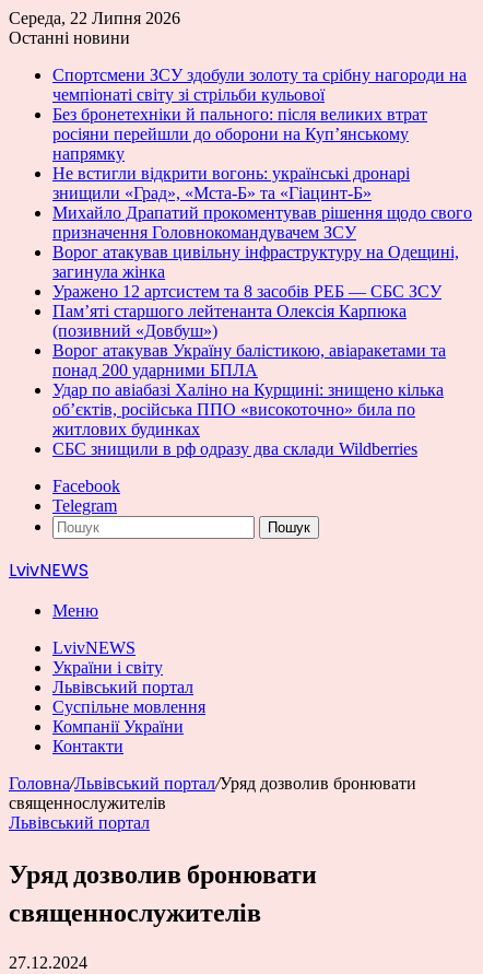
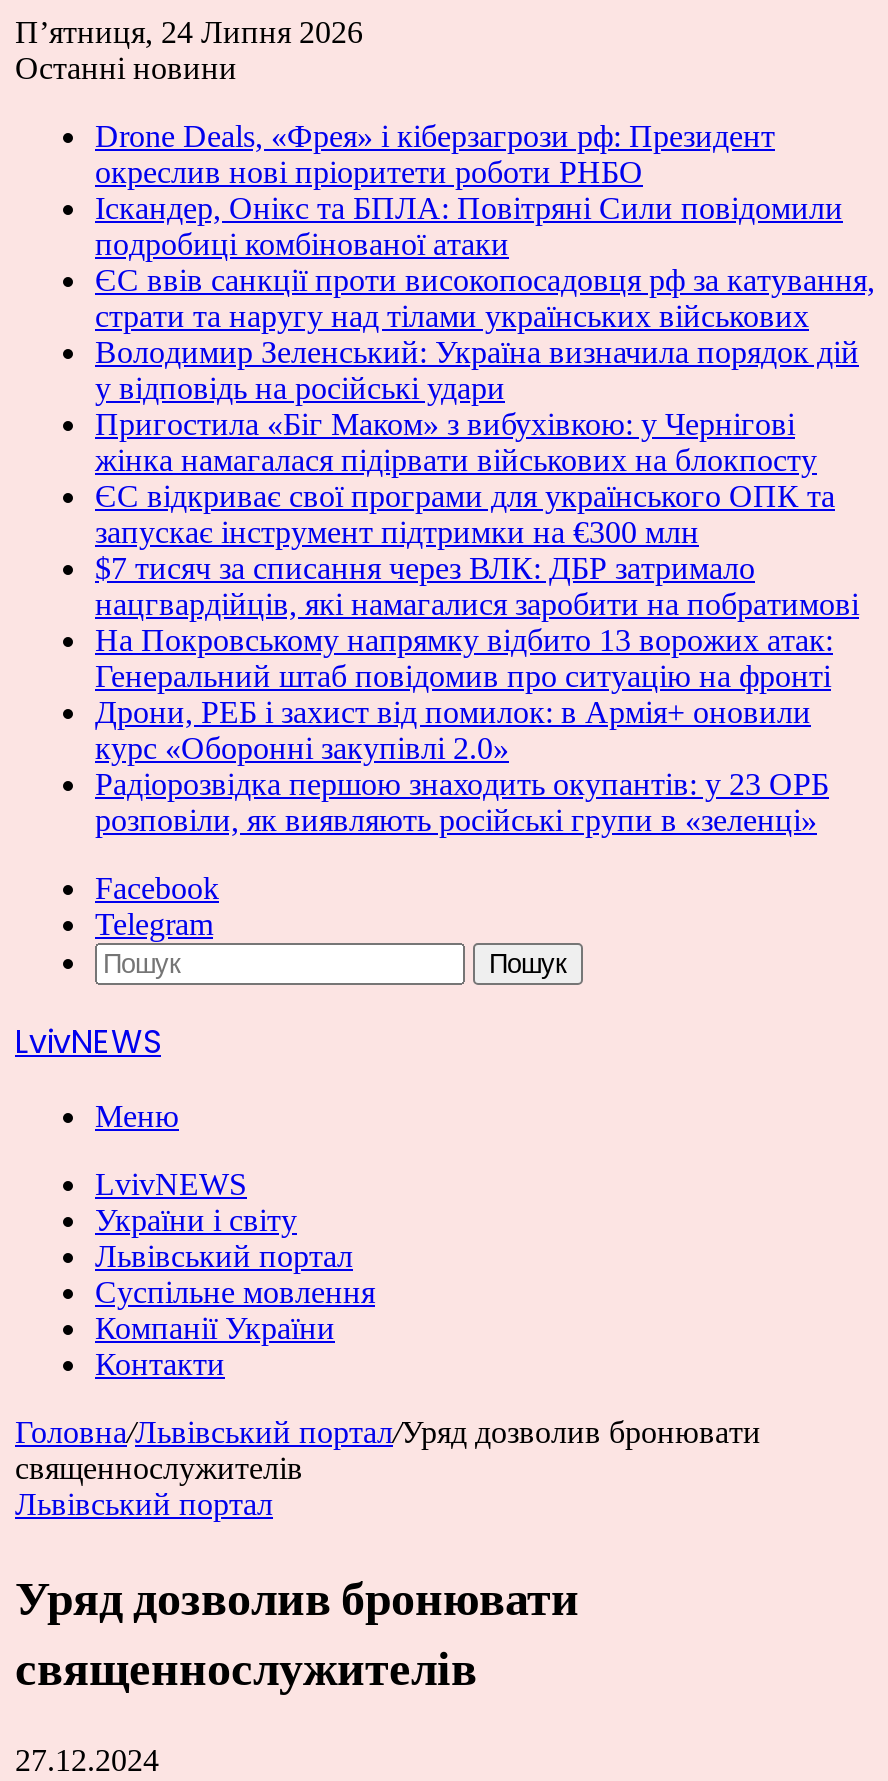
[9,9,180,27] Середа, 22 Липня 2026 -> [15,15,363,49] П’ятниця, 24 Липня 2026
[52,66,472,458] Спортсмени ЗСУ здобули золоту та срібну нагороди на | чемпіонаті світу зі стрільби кульової | Без бронетехніки й пального: після великих втрат | росіяни перейшли до оборони на Куп’янському | напрямку | Не встигли відкрити вогонь: українські дронарі | знищили «Град», «Мста-Б» та «Гіацинт-Б» | Михайло Драпатий прокоментував рішення щодо свого | призначення Головнокомандувачем ЗСУ | Ворог атакував цивільну інфраструктуру на Одещині, | загинула жінка | Уражено 12 артсистем та 8 засобів РЕБ — СБС ЗСУ | Пам’яті старшого лейтенанта Олексія Карпюка | (позивний «Довбуш») | Ворог атакував Україну балістикою, авіаракетами та | понад 200 ударними БПЛА | Удар по авіабазі Халіно на Курщині: знищено кілька | об’єктів, російська ППО «високоточно» била по | житлових будинках | СБС знищили в рф одразу два склади Wildberries -> [95,119,875,837] Drone Deals, «Фрея» і кіберзагрози рф: Президент | окреслив нові пріоритети роботи РНБО | Іскандер, Онікс та БПЛА: Повітряні Сили повідомили | подробиці комбінованої атаки | ЄС ввів санкції проти високопосадовця рф за катування, | страти та наругу над тілами українських військових | Володимир Зеленський: Україна визначила порядок дій | у відповідь на російські удари | Пригостила «Біг Маком» з вибухівкою: у Чернігові | жінка намагалася підірвати військових на блокпосту | ЄС відкриває свої програми для українського ОПК та | запускає інструмент підтримки на €300 млн | $7 тисяч за списання через ВЛК: ДБР затримало | нацгвардійців, які намагалися заробити на побратимові | На Покровському напрямку відбито 13 ворожих атак: | Генеральний штаб повідомив про ситуацію на фронті | Дрони, РЕБ і захист від помилок: в Армія+ оновили | курс «Оборонні закупівлі 2.0» | Радіорозвідка першою знаходить окупантів: у 23 ОРБ | розповіли, як виявляють російські групи в «зеленці»

